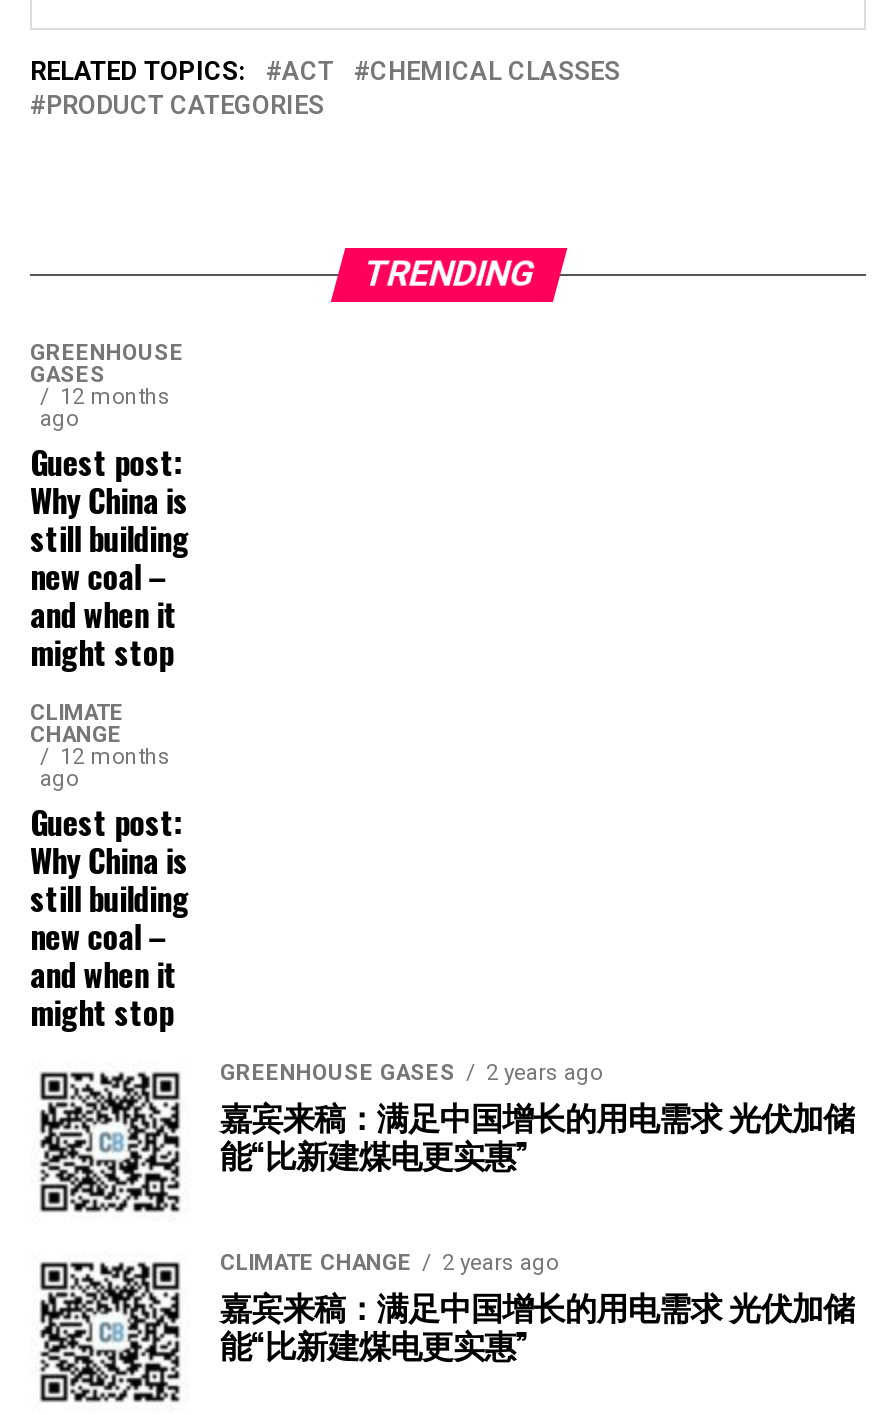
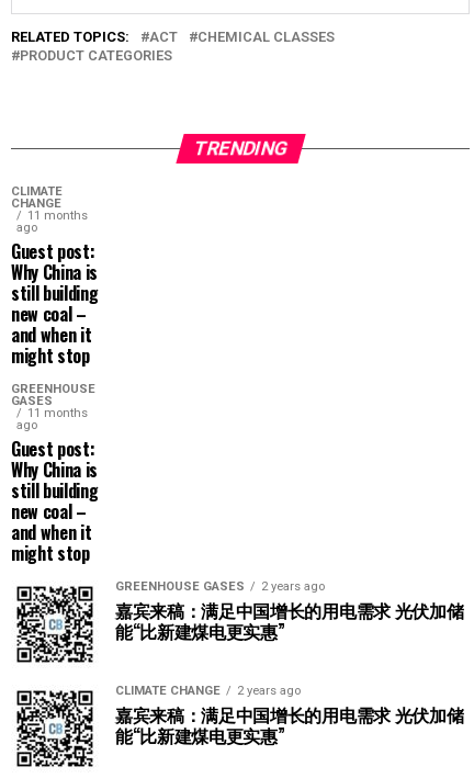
moved [30,340,184,388] -> [11,382,95,408]: GREENHOUSE | GASES
[60,384,170,410] 12 months -> [27,208,88,223] 11 months
moved [30,700,124,748] -> [11,184,63,211]: CLIMATE | CHANGE
[60,744,170,770] 12 months -> [27,406,88,420] 11 months

